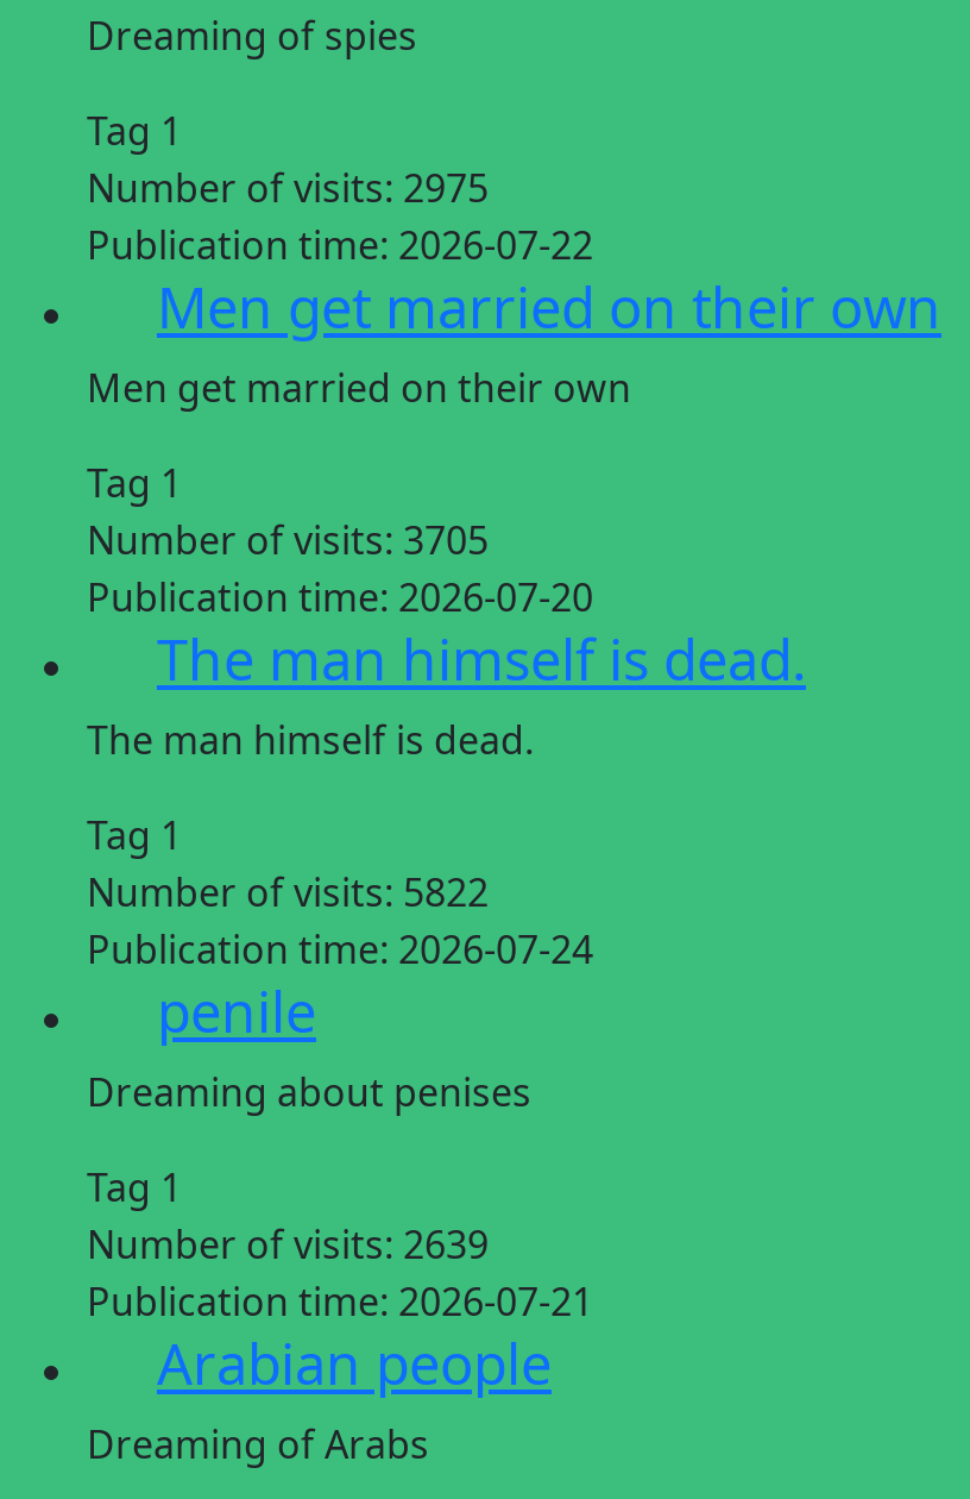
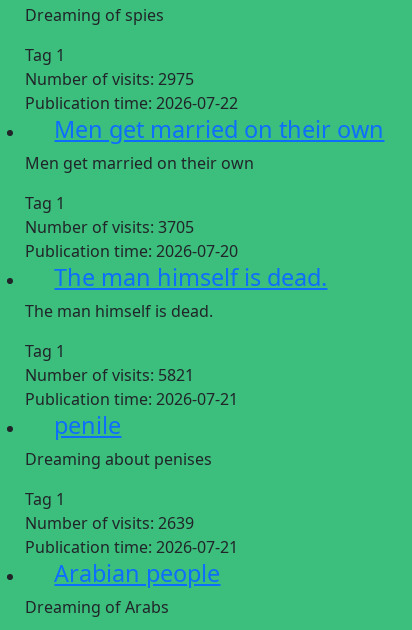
[87,866,489,918] Number of visits: 5822 -> [25,364,194,386] Number of visits: 5821
[87,923,593,976] Publication time: 2026-07-24 -> [25,388,238,410] Publication time: 2026-07-21

